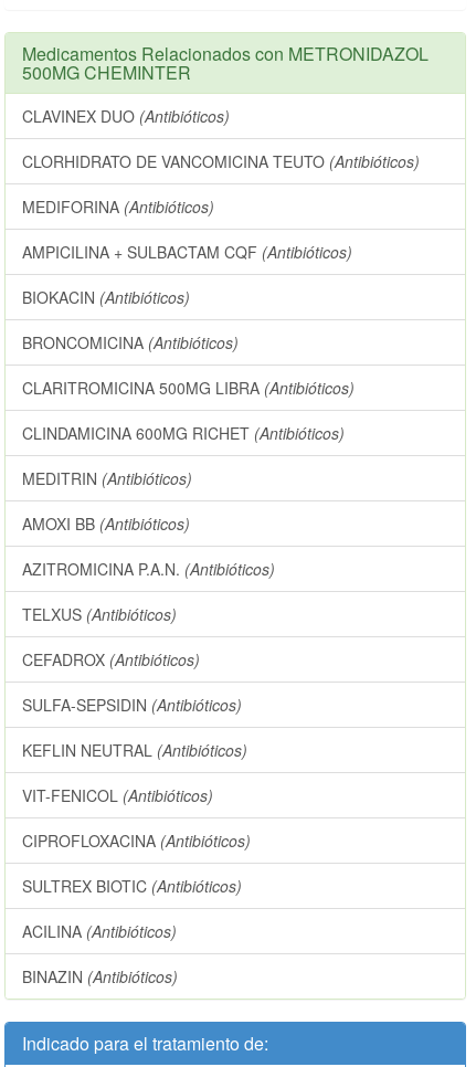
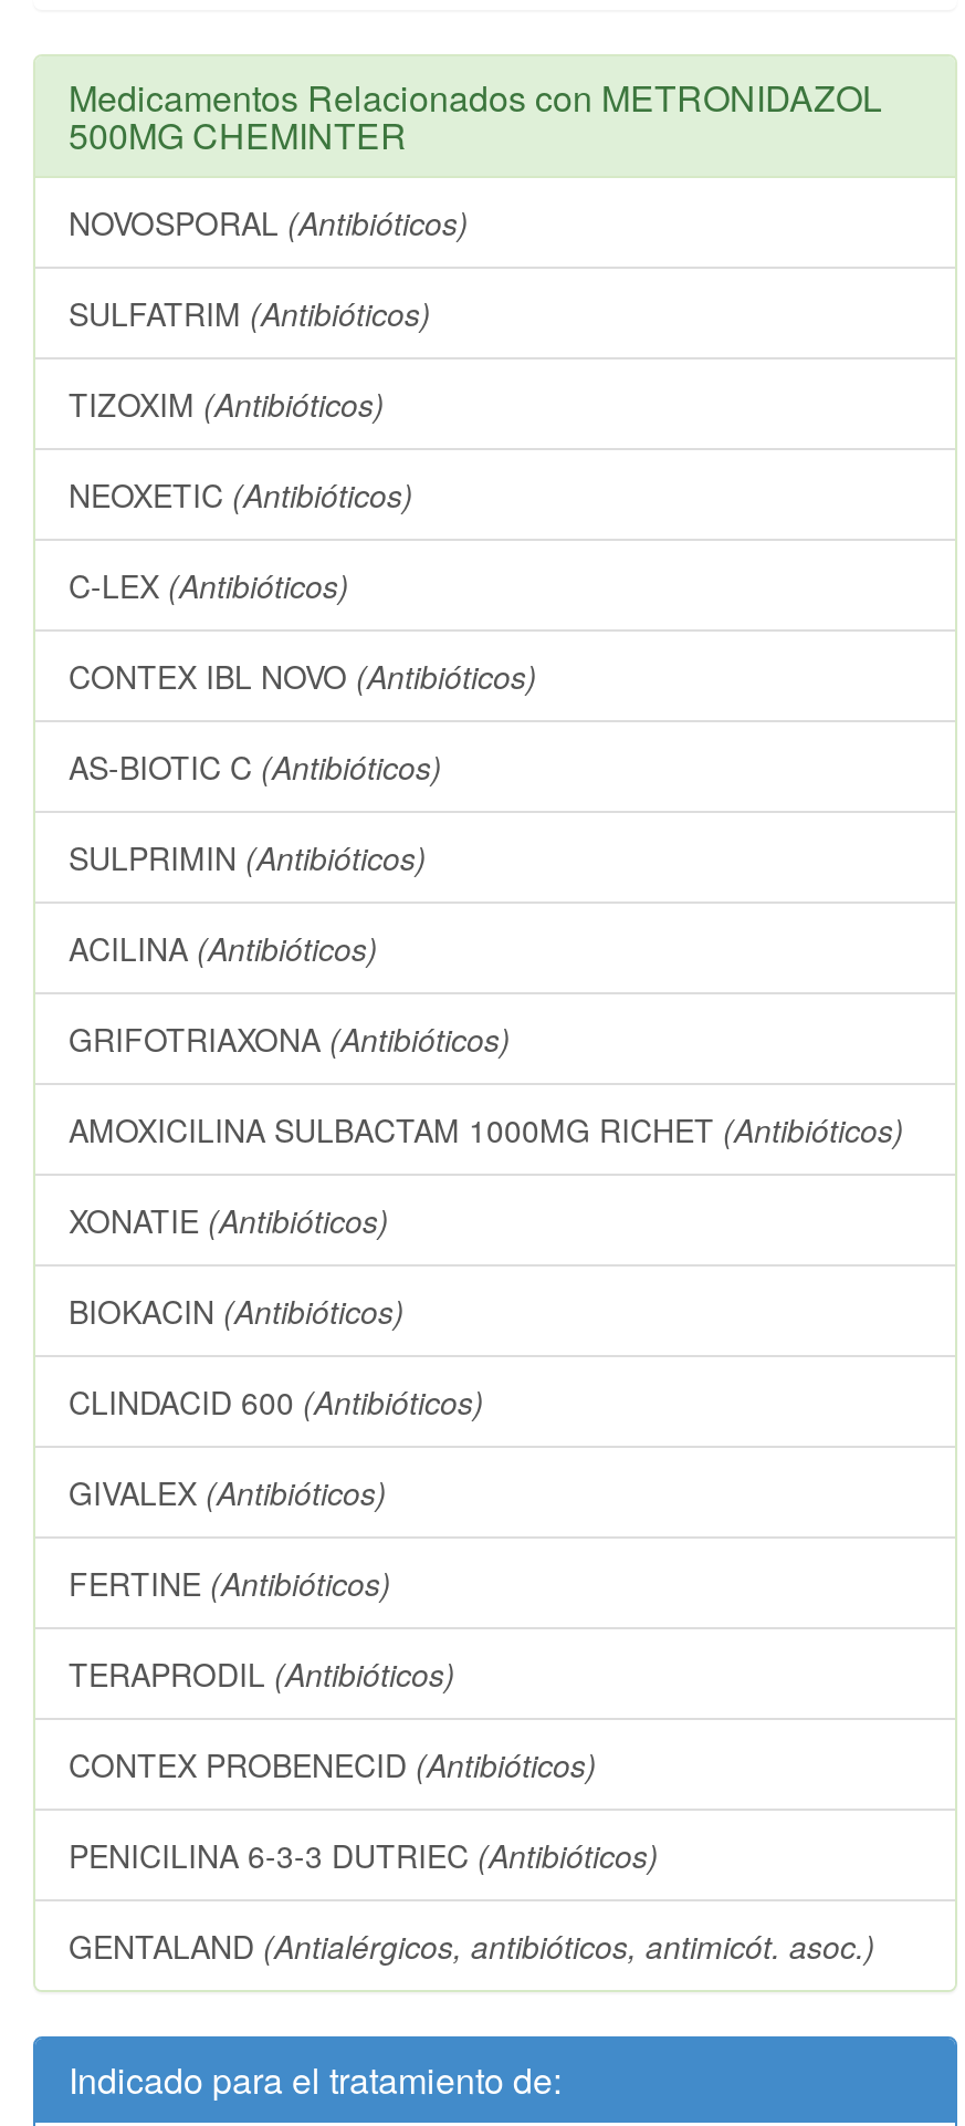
[22,105,420,263] CLAVINEX DUO (Antibióticos) | CLORHIDRATO DE VANCOMICINA TEUTO (Antibióticos) | MEDIFORINA (Antibióticos) | AMPICILINA + SULBACTAM CQF (Antibióticos) -> [69,200,904,1242] NOVOSPORAL (Antibióticos) | SULFATRIM (Antibióticos) | TIZOXIM (Antibióticos) | NEOXETIC (Antibióticos) | C-LEX (Antibióticos) | CONTEX IBL NOVO (Antibióticos) | AS-BIOTIC C (Antibióticos) | SULPRIMIN (Antibióticos) | GRIFOTRIAXONA (Antibióticos) | AMOXICILINA SULBACTAM 1000MG RICHET (Antibióticos) | XONATIE (Antibióticos)
moved [22,286,190,308] -> [69,1289,405,1333]: BIOKACIN (Antibióticos)
[22,331,355,987] BRONCOMICINA (Antibióticos) | CLARITROMICINA 500MG LIBRA (Antibióticos) | CLINDAMICINA 600MG RICHET (Antibióticos) | MEDITRIN (Antibióticos) | AMOXI BB (Antibióticos) | AZITROMICINA P.A.N. (Antibióticos) | TELXUS (Antibióticos) | CEFADROX (Antibióticos) | SULFA-SEPSIDIN (Antibióticos) | KEFLIN NEUTRAL (Antibióticos) | VIT-FENICOL (Antibióticos) | CIPROFLOXACINA (Antibióticos) | SULTREX BIOTIC (Antibióticos) | BINAZIN (Antibióticos) -> [69,1379,875,1968] CLINDACID 600 (Antibióticos) | GIVALEX (Antibióticos) | FERTINE (Antibióticos) | TERAPRODIL (Antibióticos) | CONTEX PROBENECID (Antibióticos) | PENICILINA 6-3-3 DUTRIEC (Antibióticos) | GENTALAND (Antialérgicos, antibióticos, antimicót. asoc.)
moved [22,920,177,942] -> [69,926,378,970]: ACILINA (Antibióticos)

